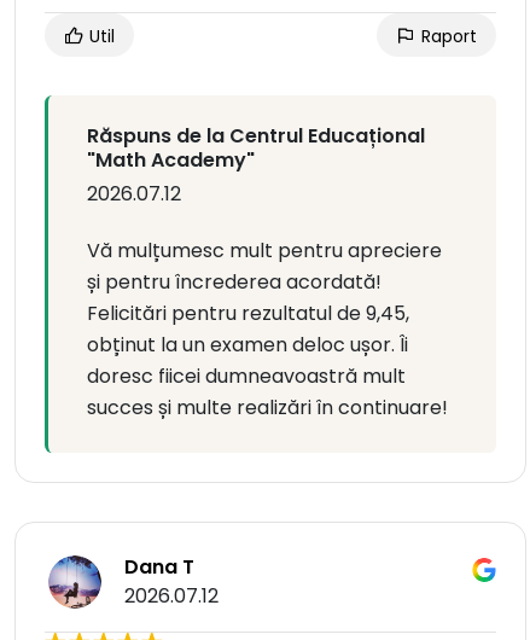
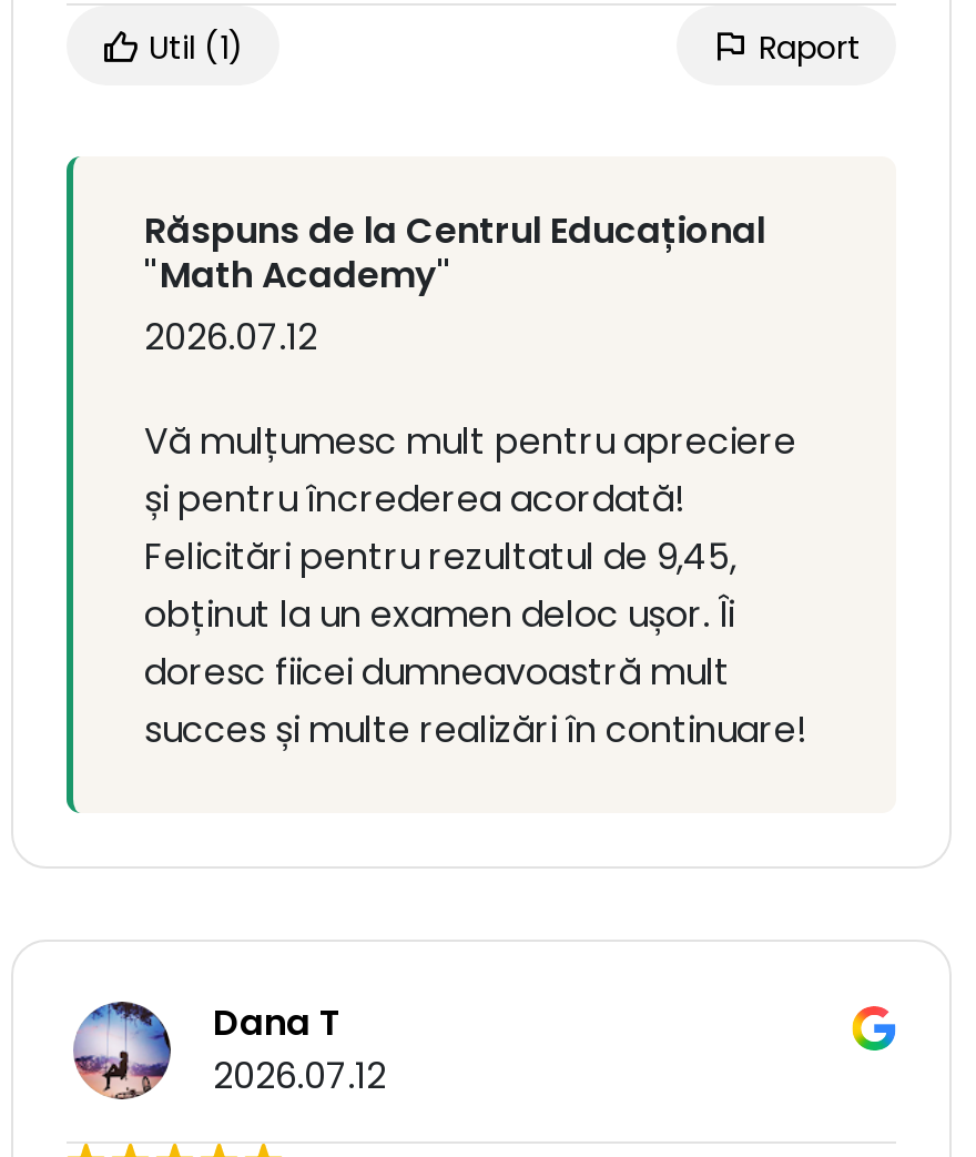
[85,24,115,49] Util -> [140,26,244,70] Util (1)

